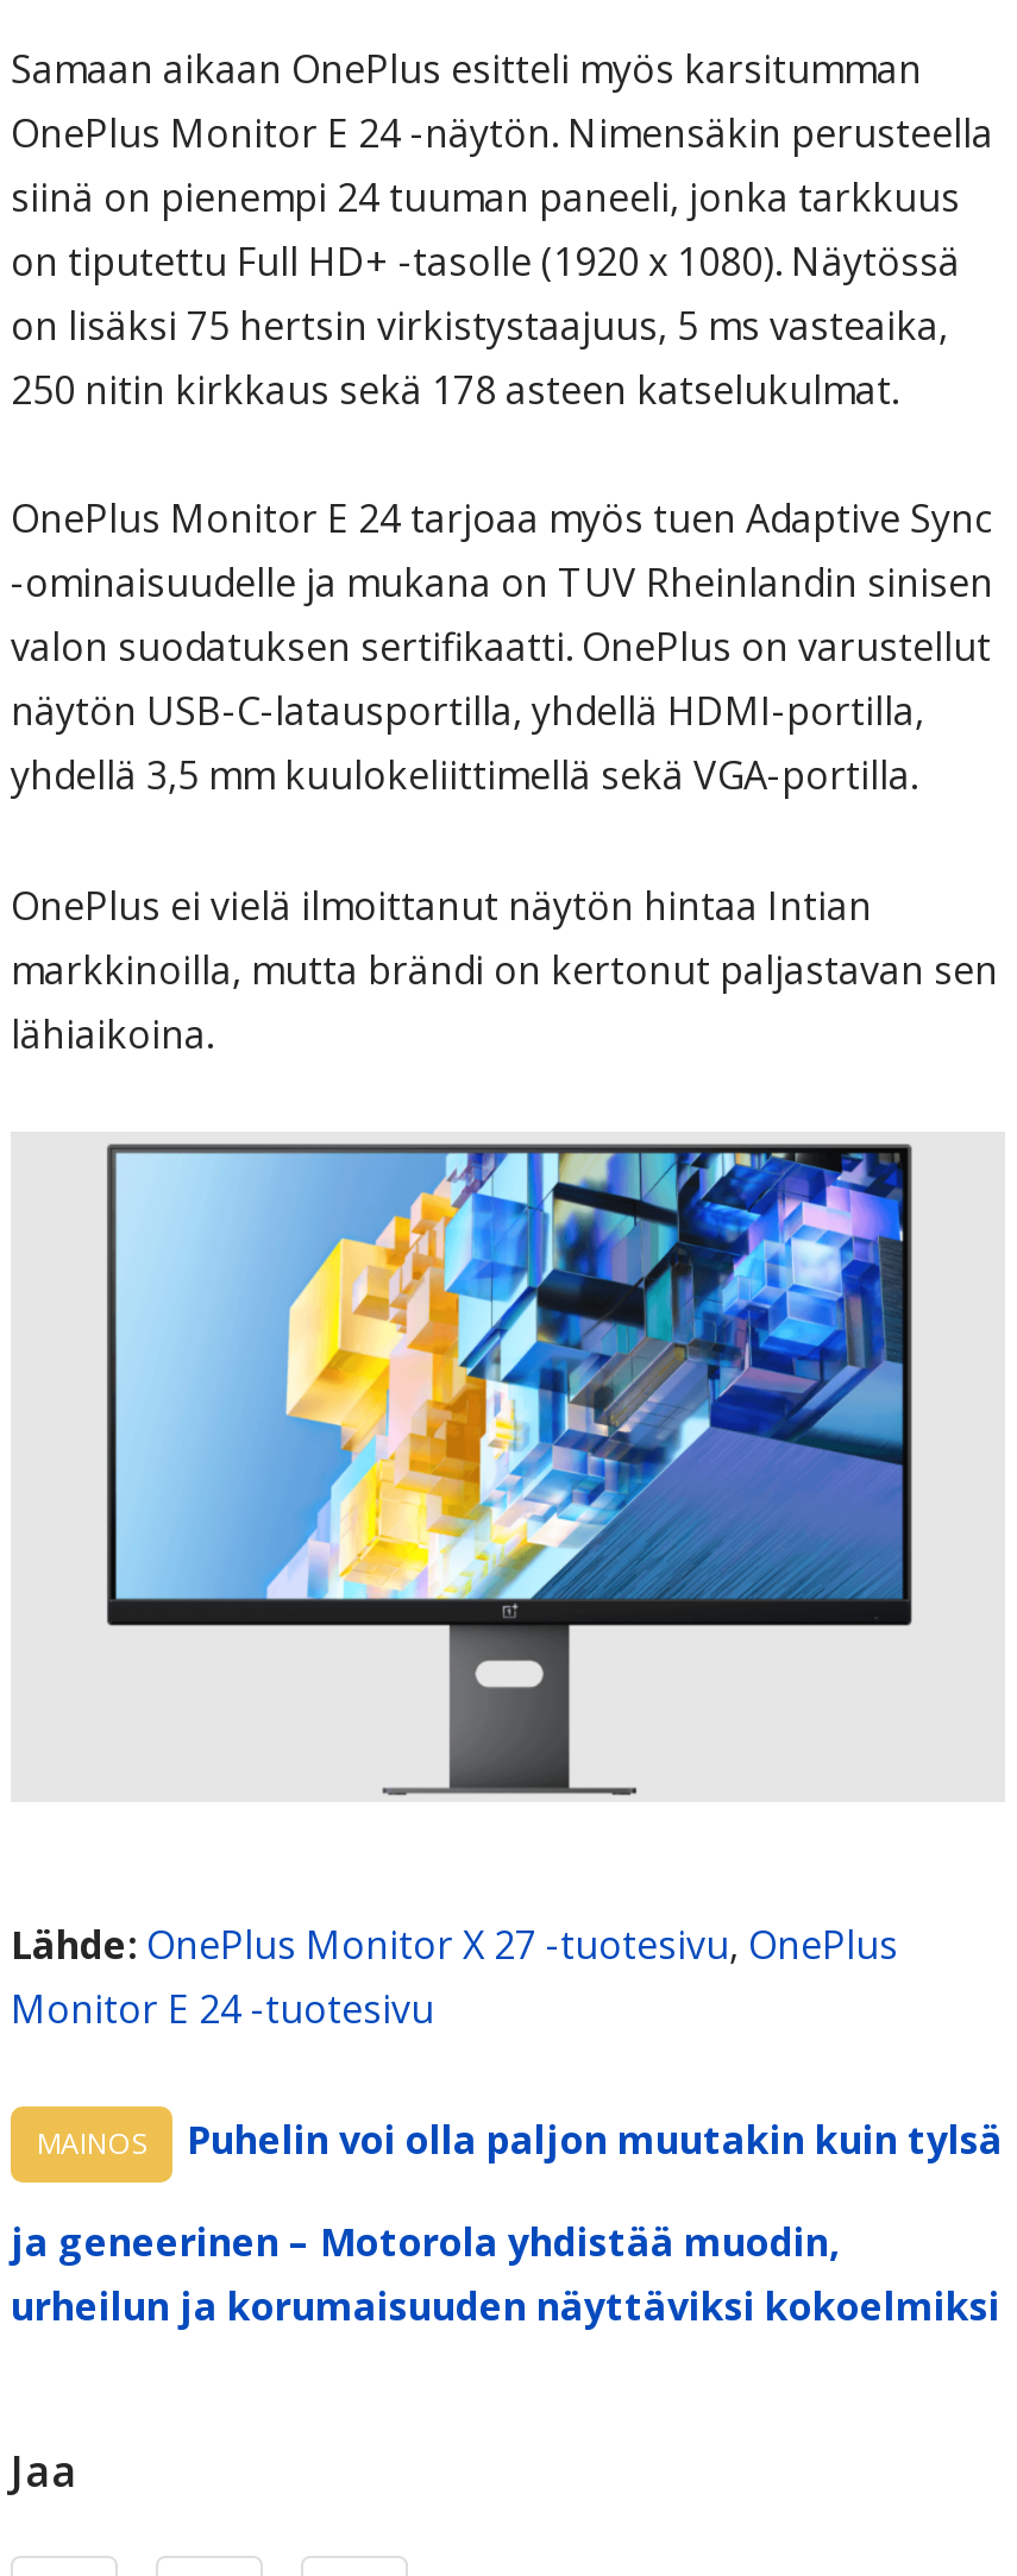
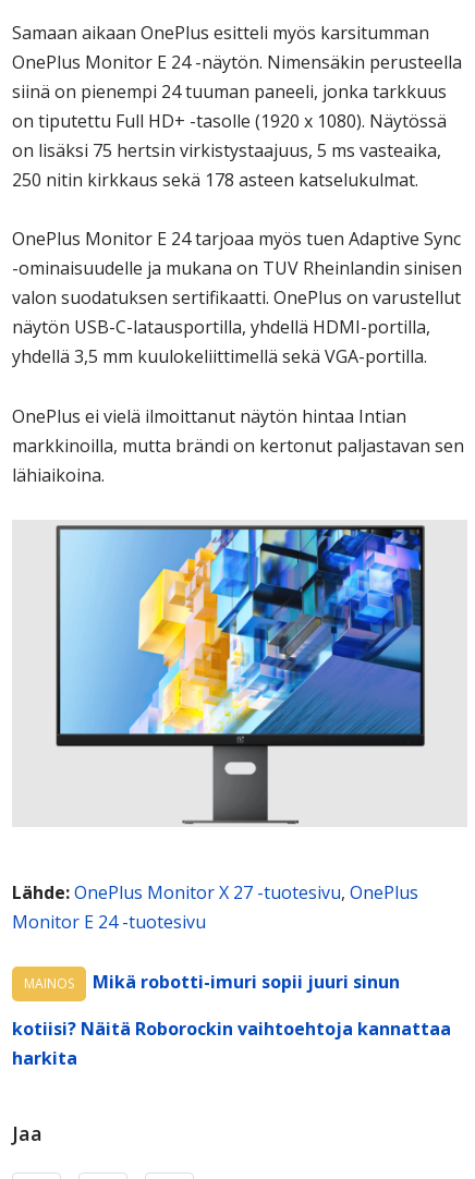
[187,2113,1003,2166] Puhelin voi olla paljon muutakin kuin tylsä -> [93,970,400,994] Mikä robotti-imuri sopii juuri sinun
[11,2216,1000,2332] ja geneerinen – Motorola yhdistää muodin, | urheilun ja korumaisuuden näyttäviksi kokoelmiksi -> [12,1017,451,1070] kotiisi? Näitä Roborockin vaihtoehtoja kannattaa | harkita

